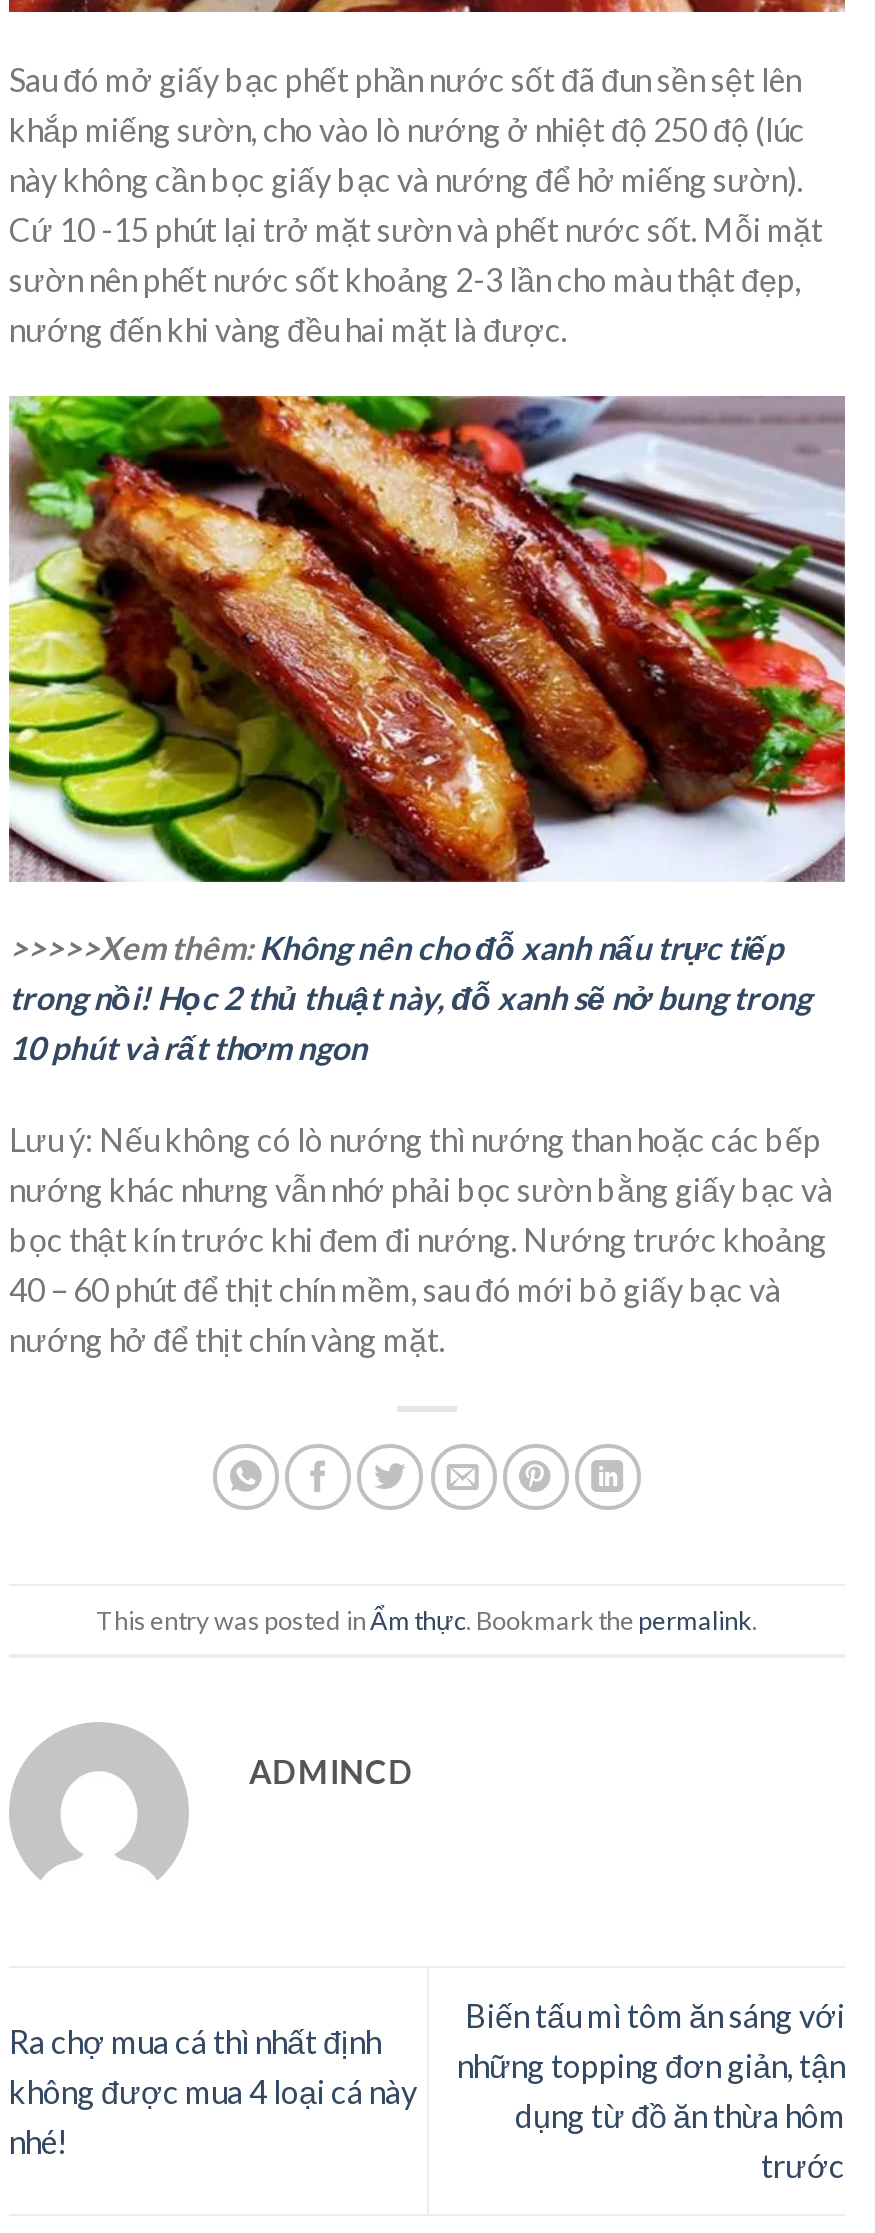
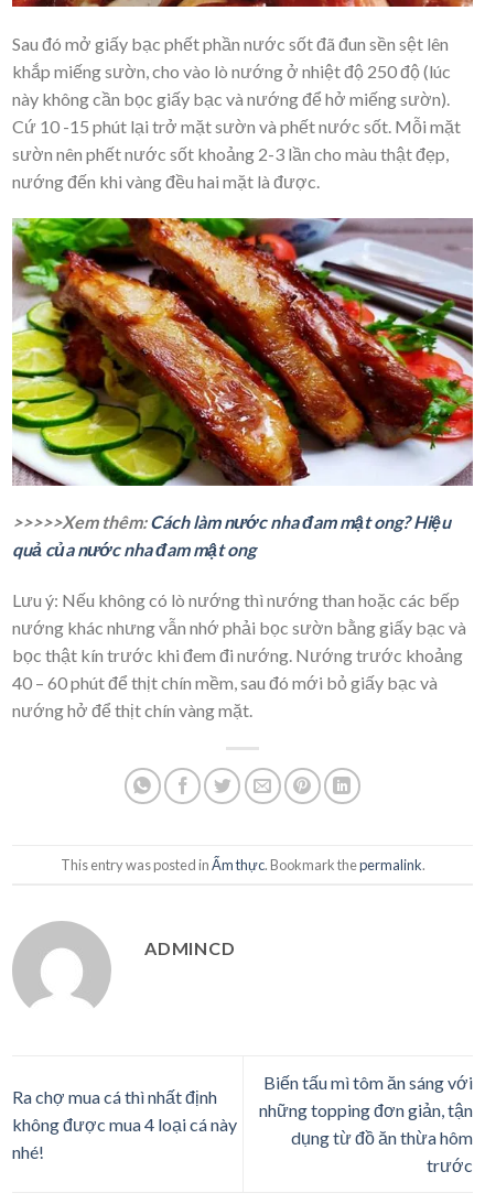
[9,929,811,1067] >>>>>Xem thêm: Không nên cho đỗ xanh nấu trực tiếp | trong nồi! Học 2 thủ thuật này, đỗ xanh sẽ nở bung trong | 10 phút và rất thơm ngon -> [12,512,451,560] >>>>>Xem thêm: Cách làm nước nha đam mật ong? Hiệu | quả của nước nha đam mật ong

